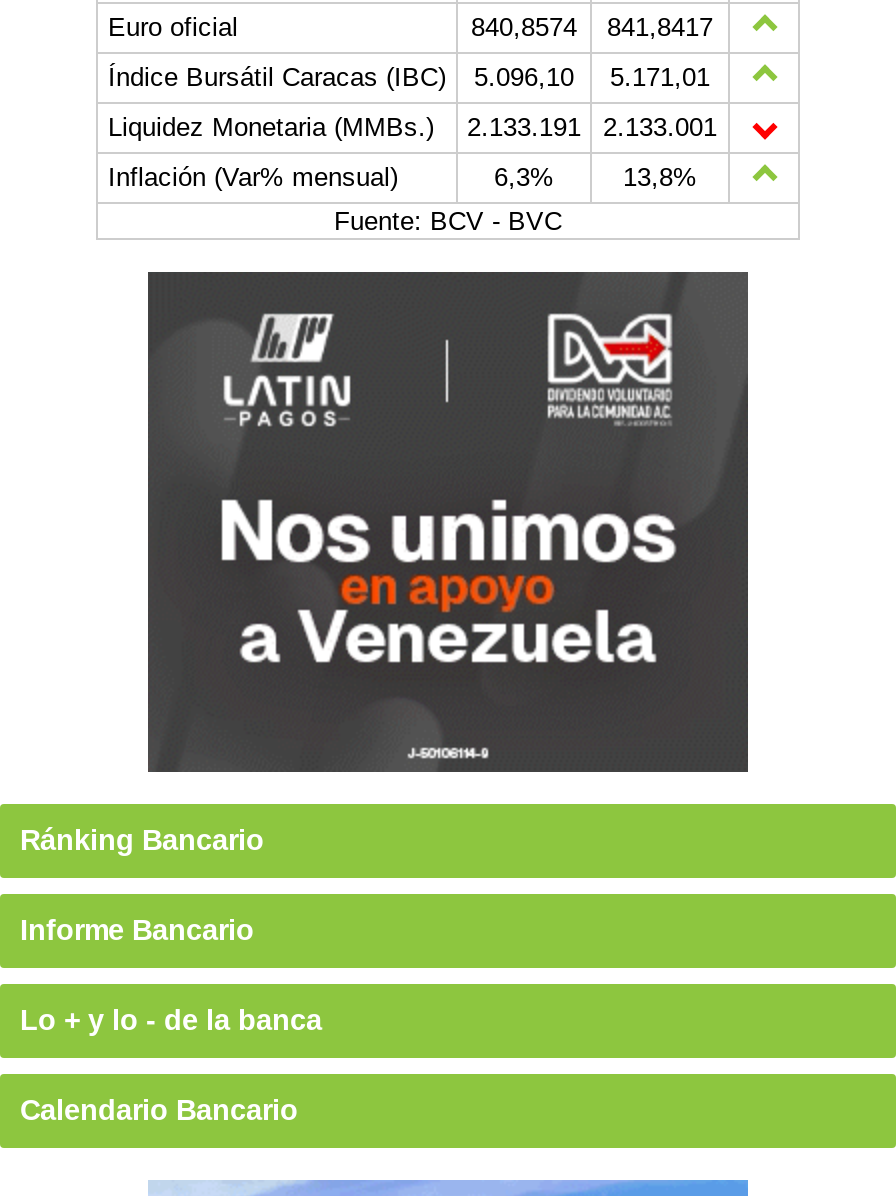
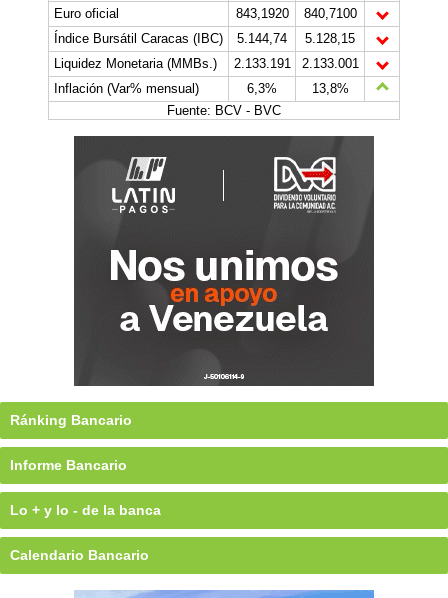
[471,12,577,42] 840,8574 -> [235,6,288,21] 843,1920
[607,12,713,42] 841,8417 -> [303,6,356,21] 840,7100
[474,62,574,92] 5.096,10 -> [237,31,287,46] 5.144,74
[610,62,710,92] 5.171,01 -> [305,31,355,46] 5.128,15

